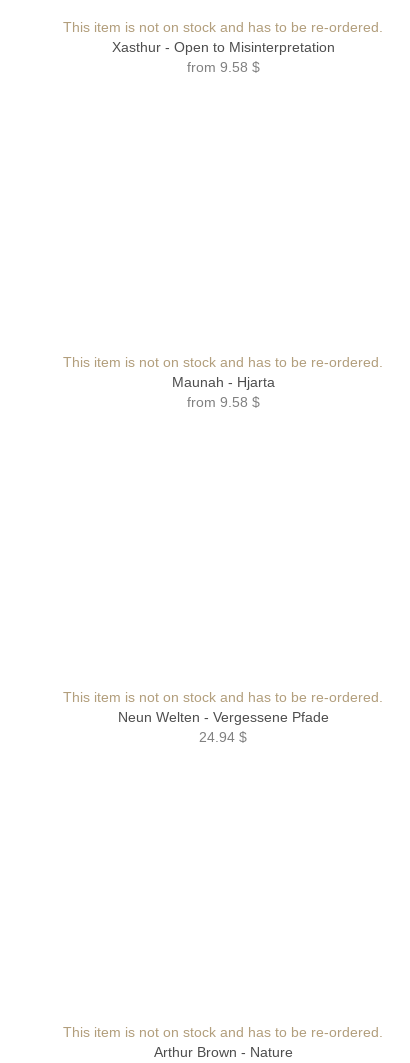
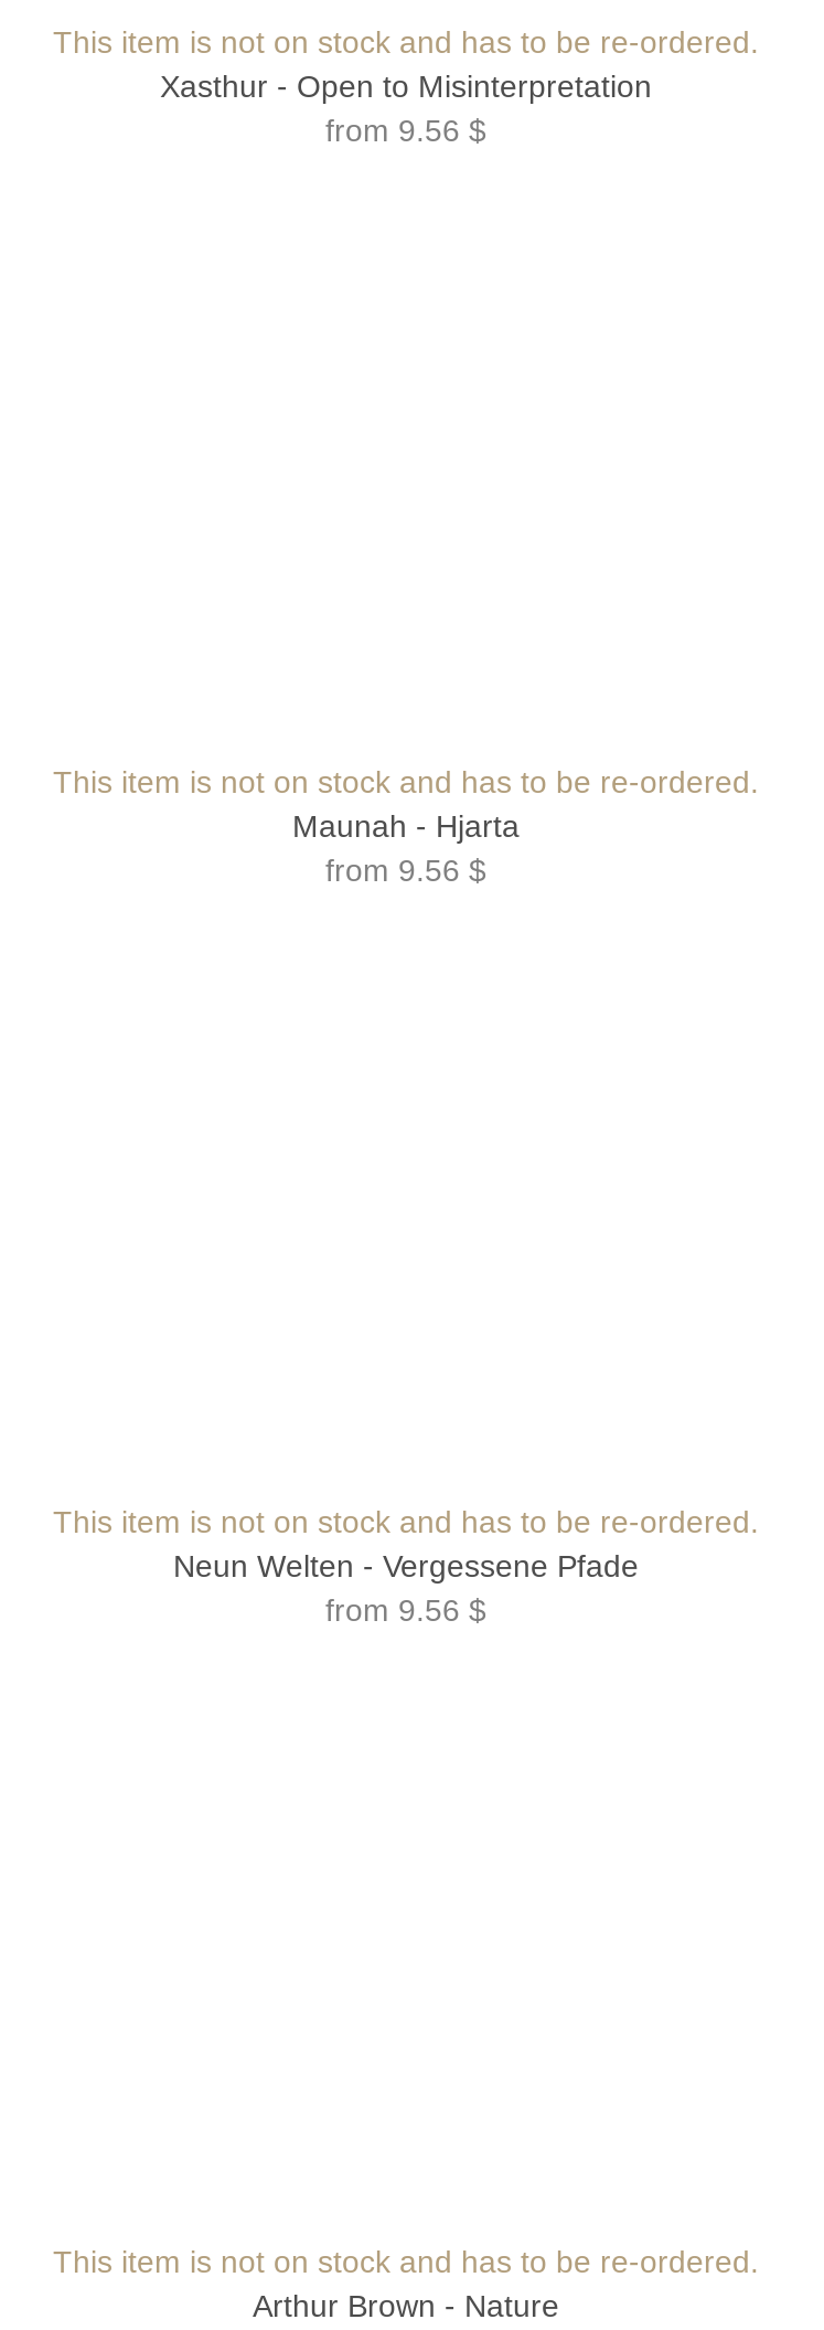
[186,59,259,75] from 9.58 $ -> [325,112,486,147] from 9.56 $
[186,394,259,410] from 9.58 $ -> [325,852,486,887] from 9.56 $
[199,729,247,745] 24.94 $ -> [325,1591,486,1627] from 9.56 $

